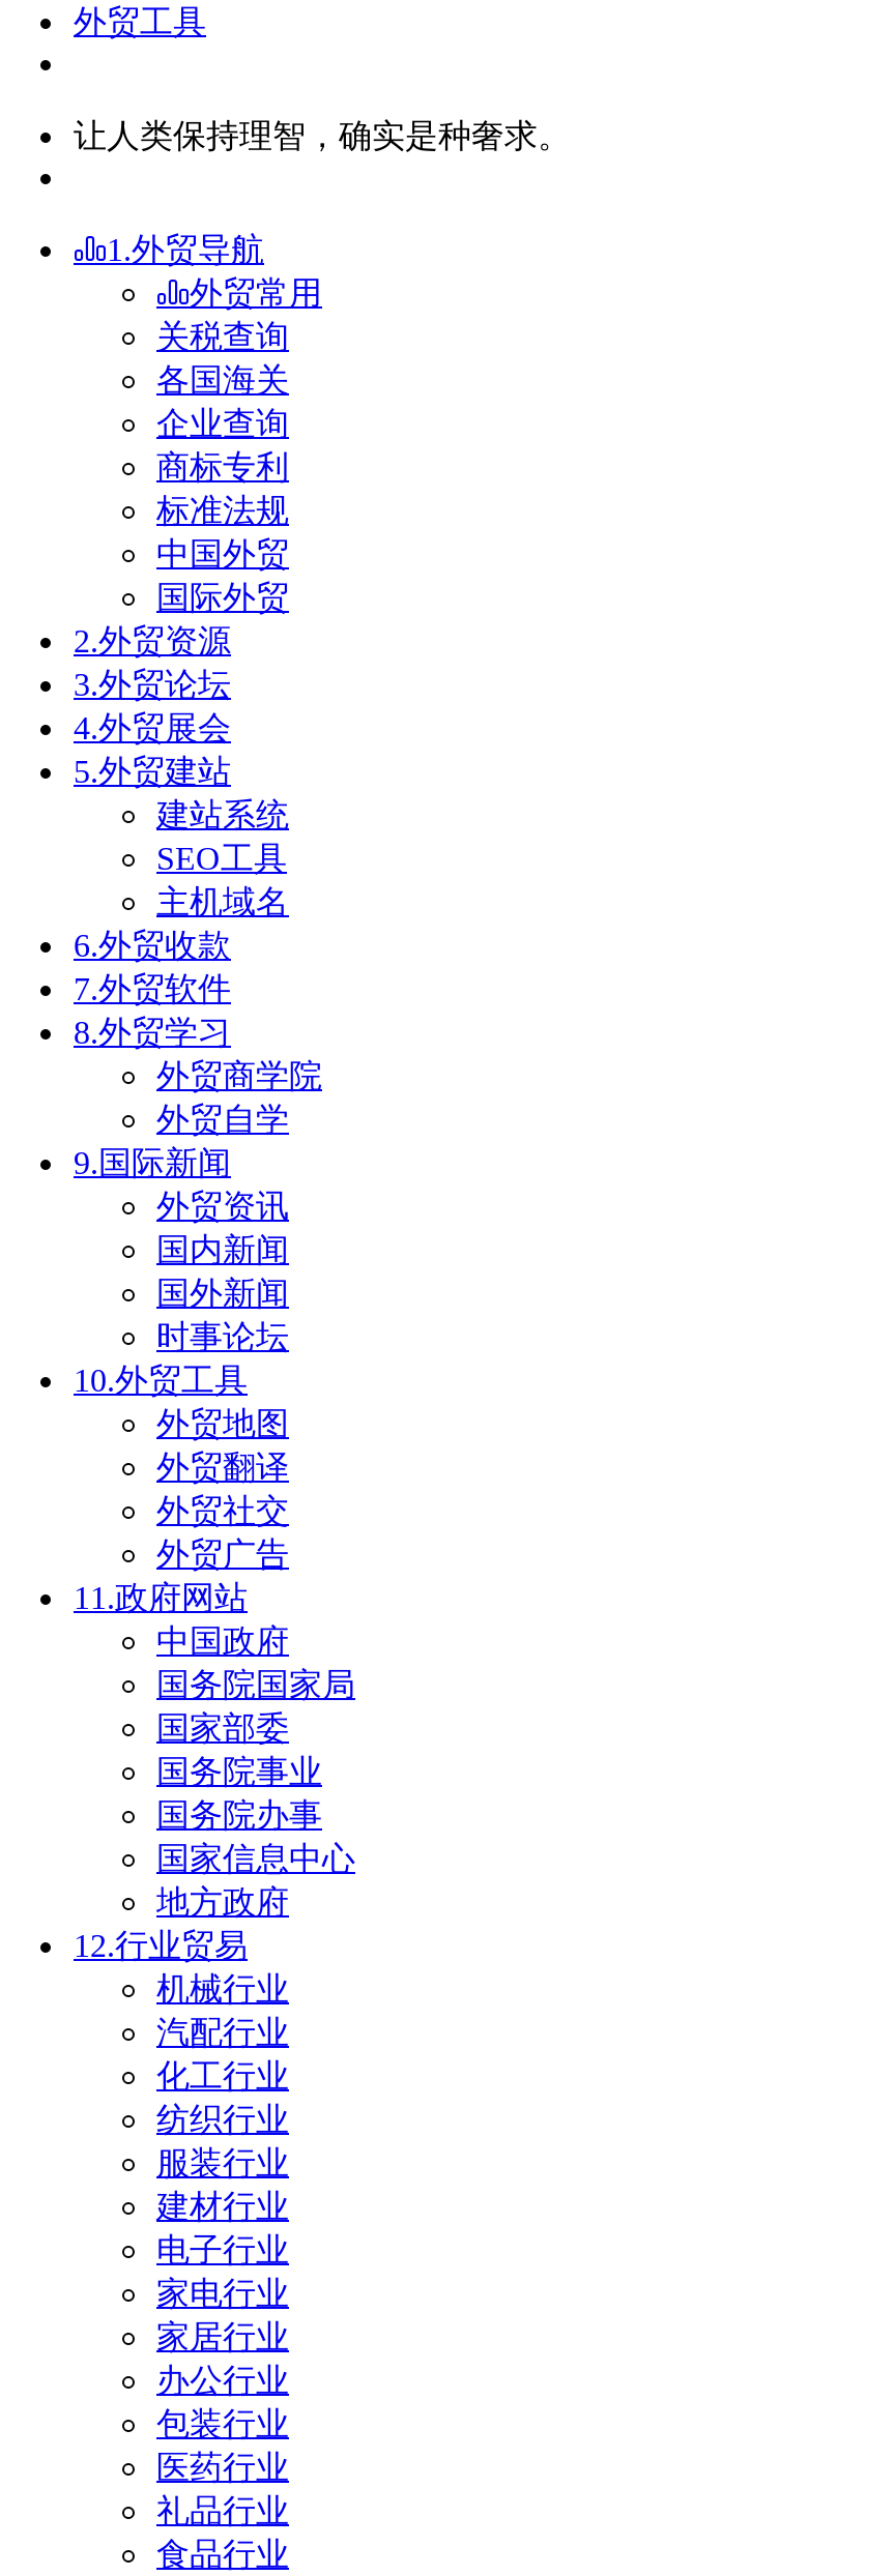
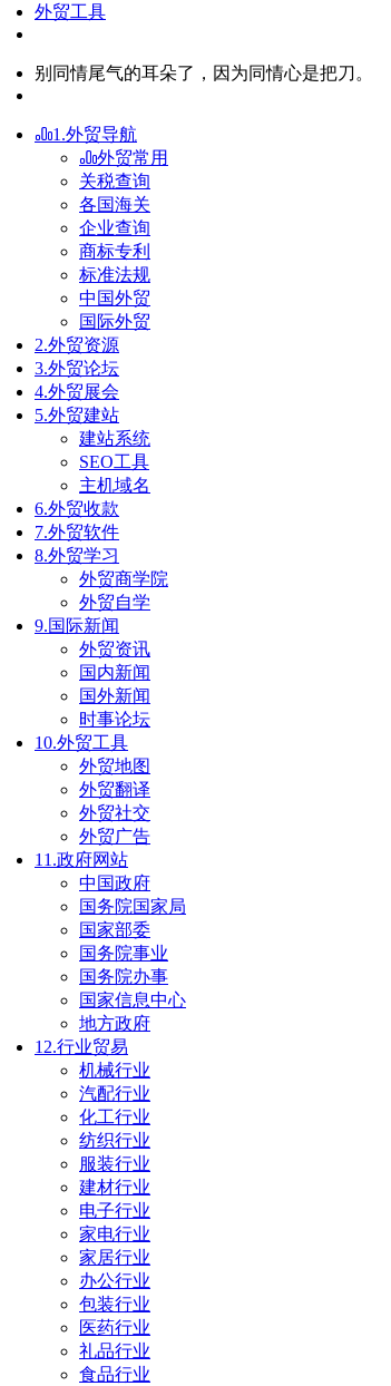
[74,118,571,153] 让人类保持理智，确实是种奢求。 -> [35,64,373,82] 别同情尾气的耳朵了，因为同情心是把刀。

